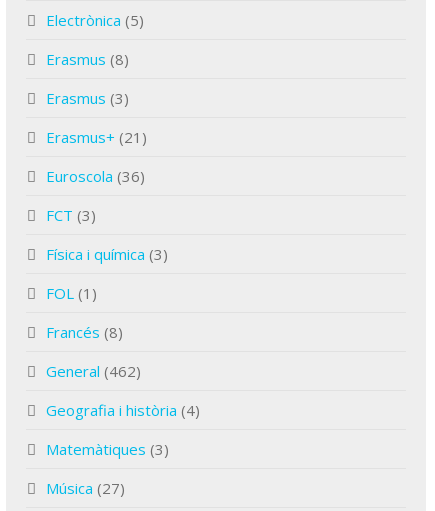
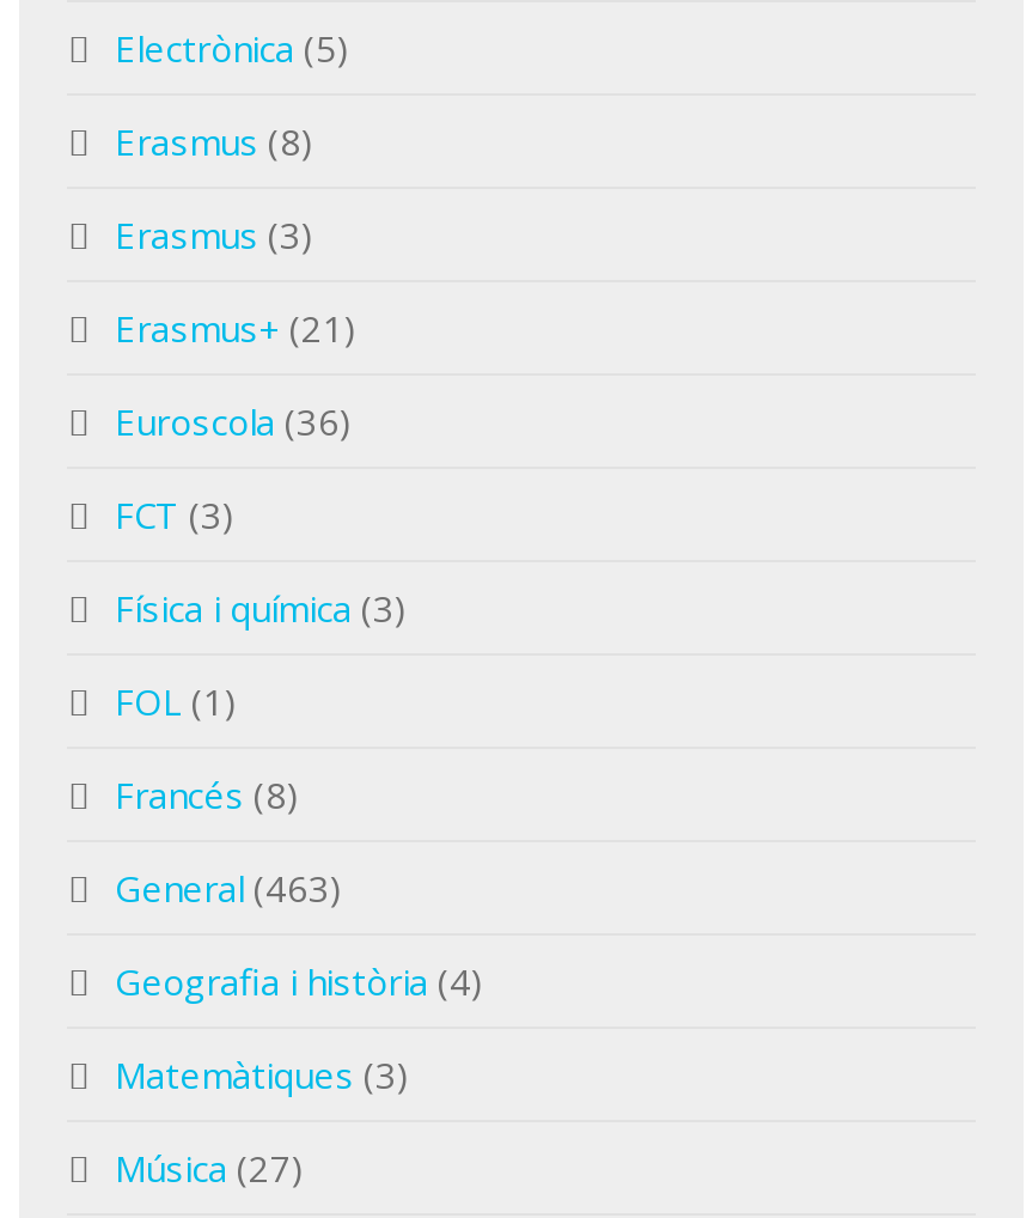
[46,361,141,381] General (462) -> [115,864,342,912] General (463)

